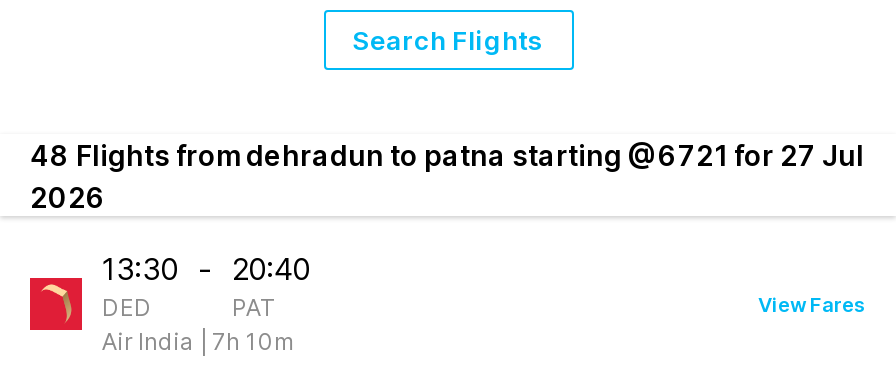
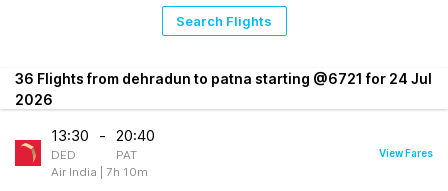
[30,137,864,171] 48 Flights from dehradun to patna starting @6721 for 27 Jul -> [15,69,432,86] 36 Flights from dehradun to patna starting @6721 for 24 Jul

